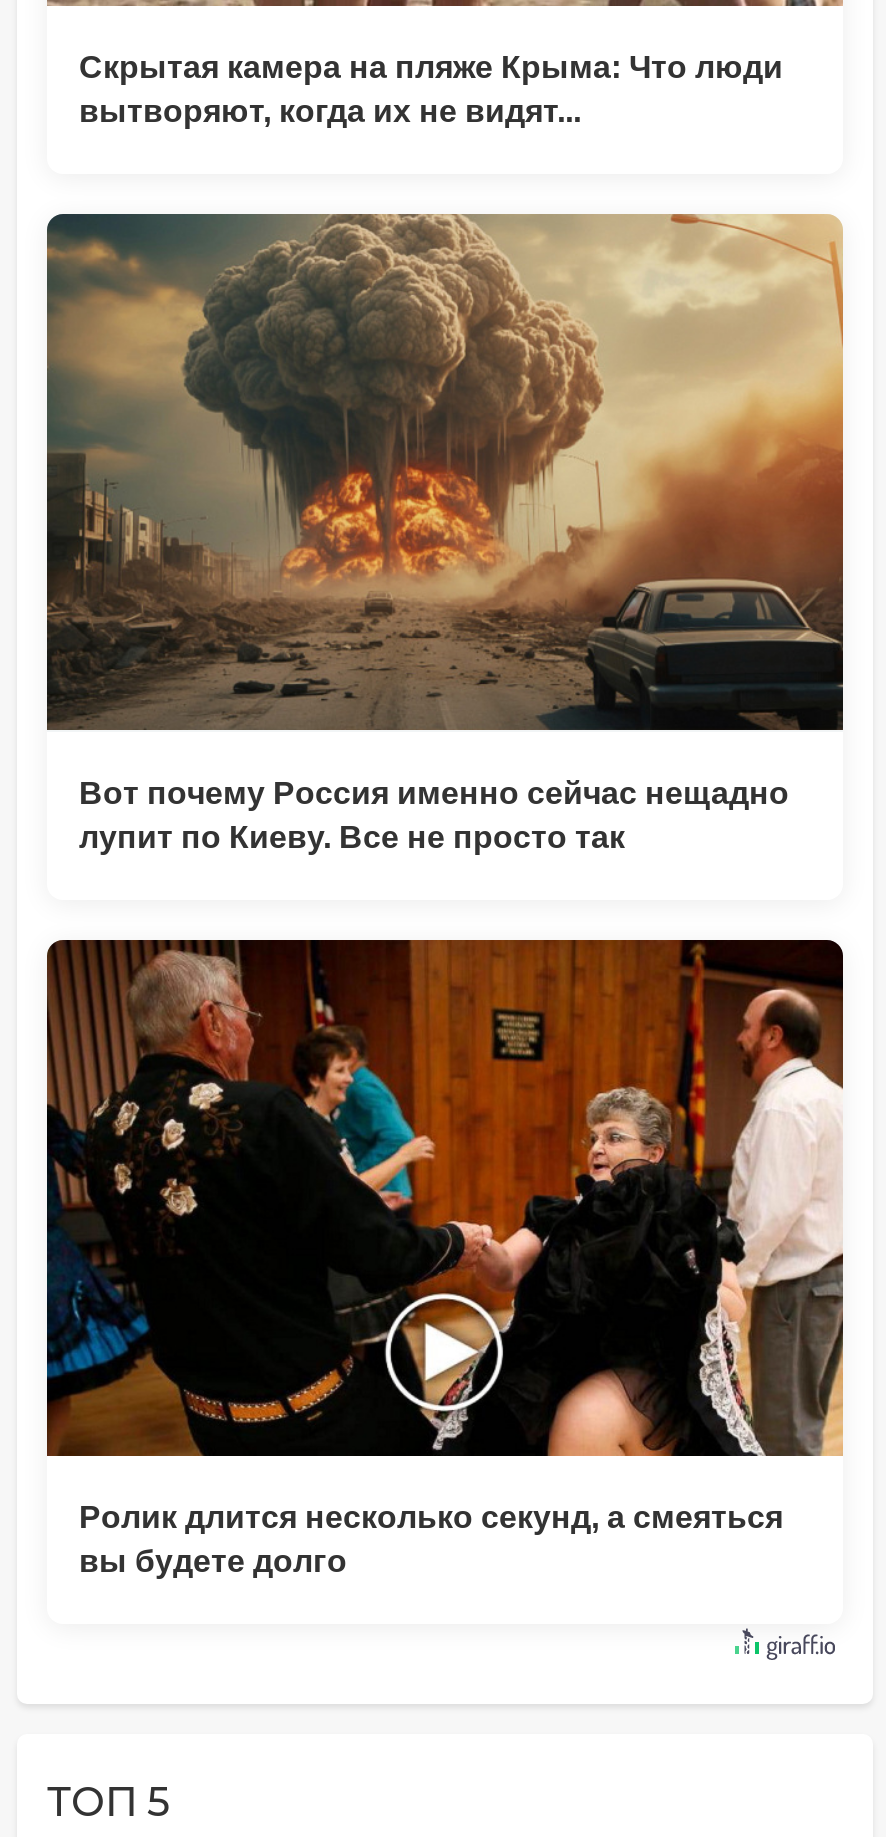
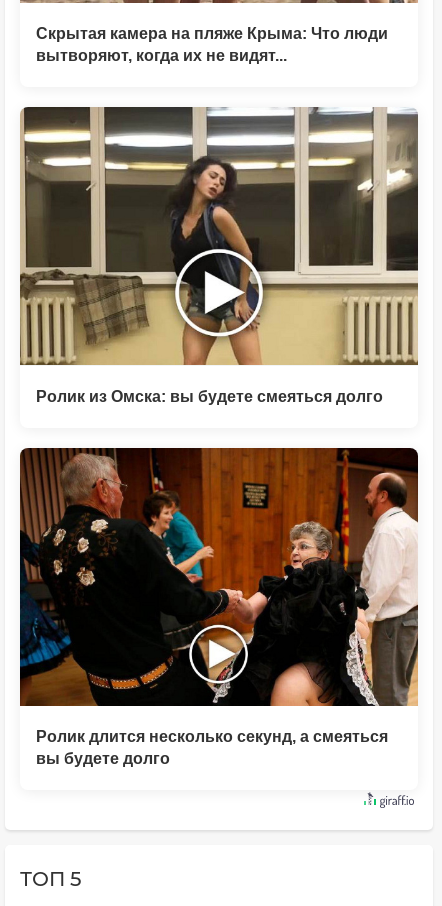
[45,212,845,853] [image] | Вот почему Россия именно сейчас нещадно | лупит по Киеву. Все не просто так -> [19,106,419,405] [image] | Ролик из Омска: вы будете смеяться долго

